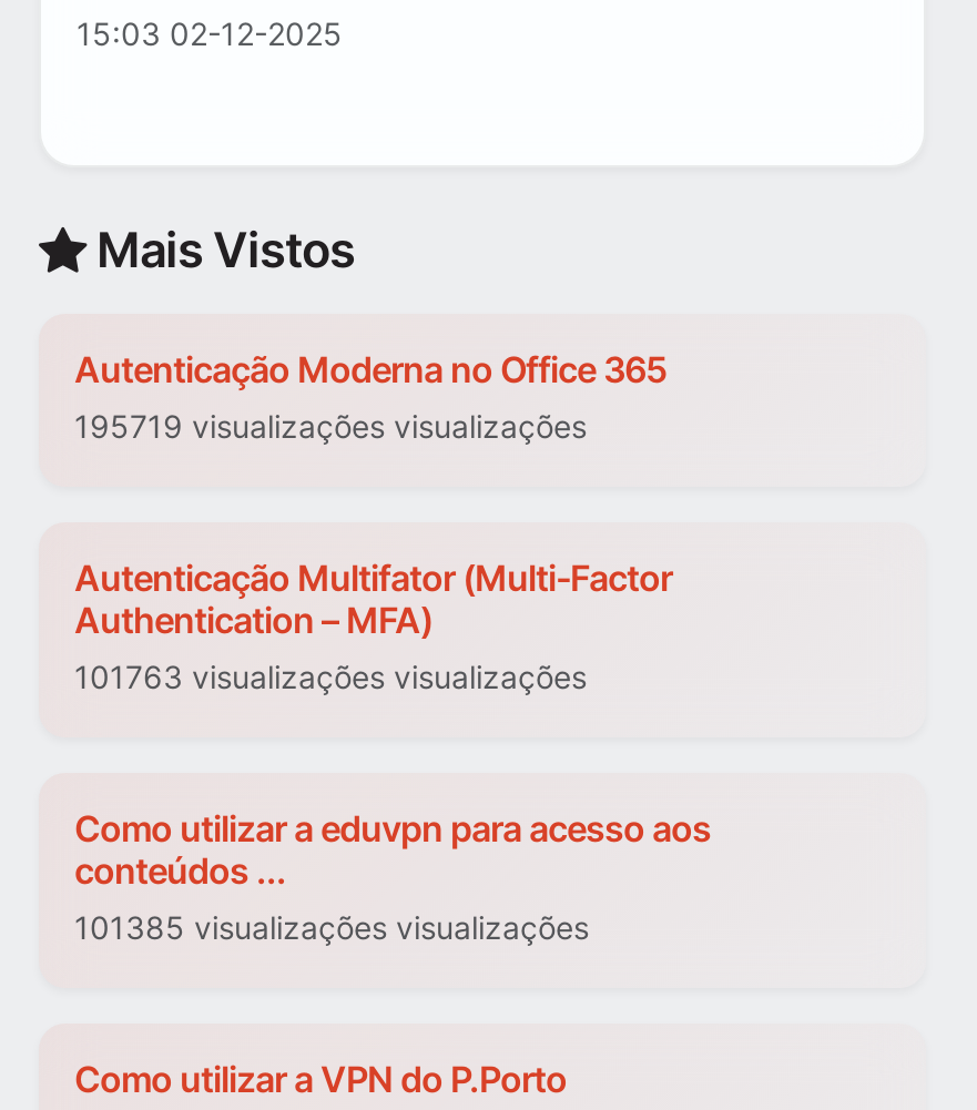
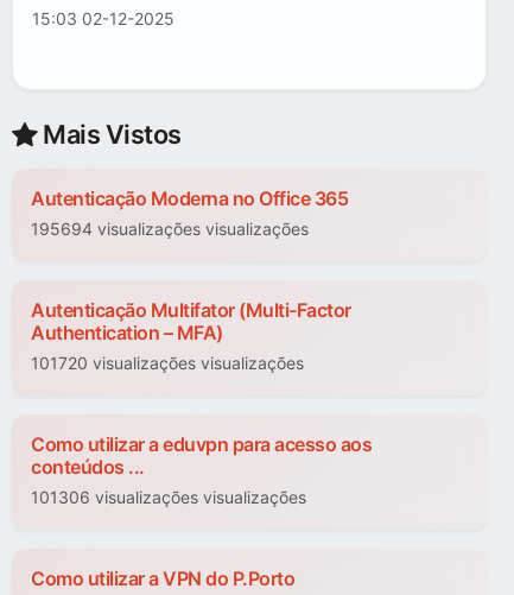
[74,408,587,446] 195719 visualizações visualizações -> [31,219,309,239] 195694 visualizações visualizações
[74,659,587,696] 101763 visualizações visualizações -> [31,353,304,374] 101720 visualizações visualizações
[74,909,589,947] 101385 visualizações visualizações -> [31,488,306,508] 101306 visualizações visualizações

